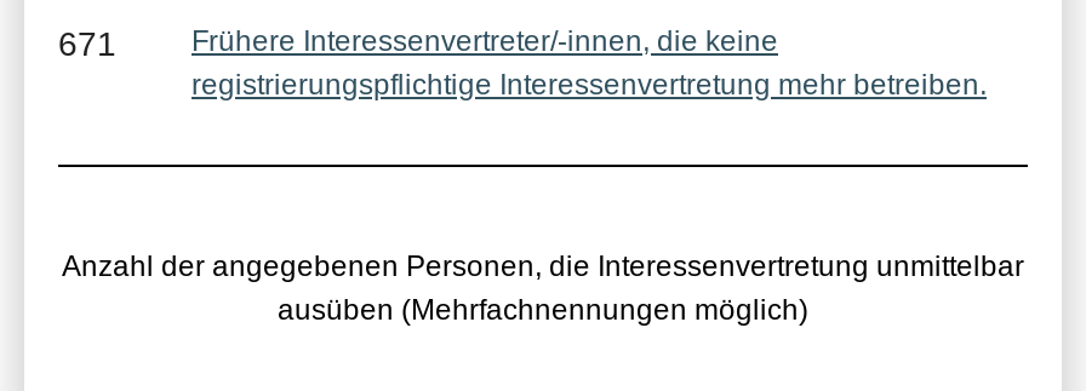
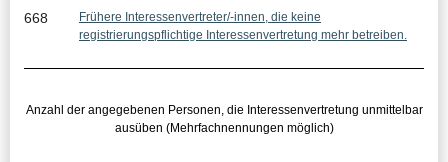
[58,24,116,63] 671 -> [24,10,48,26] 668

